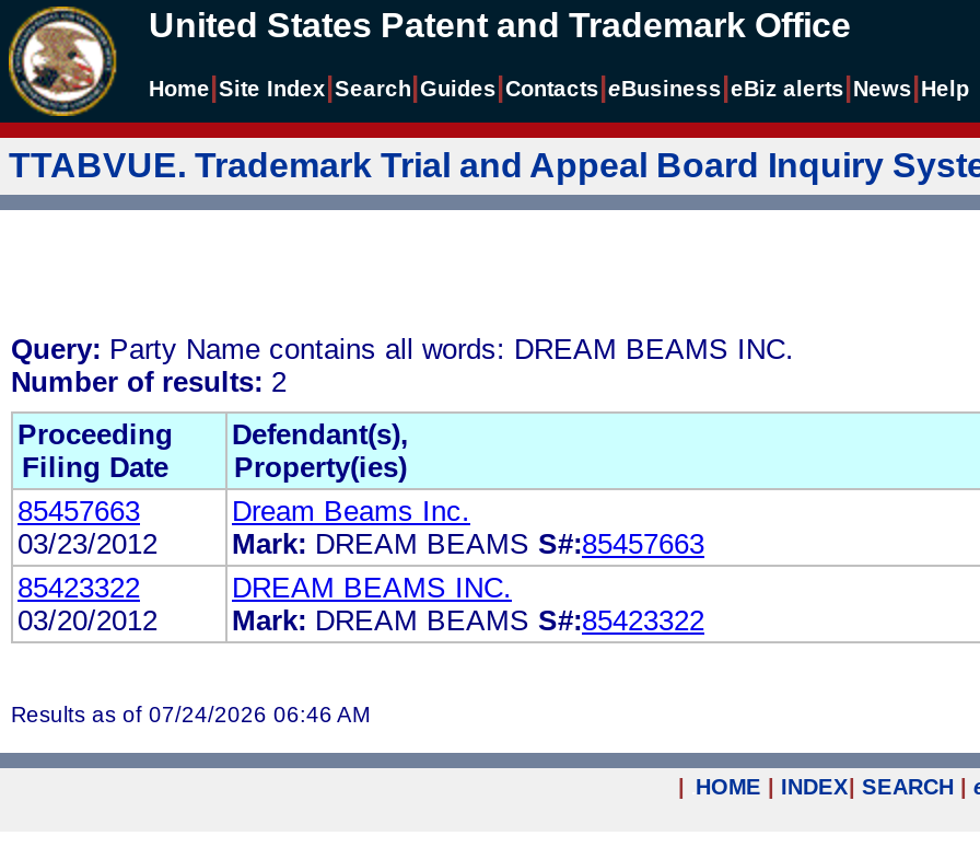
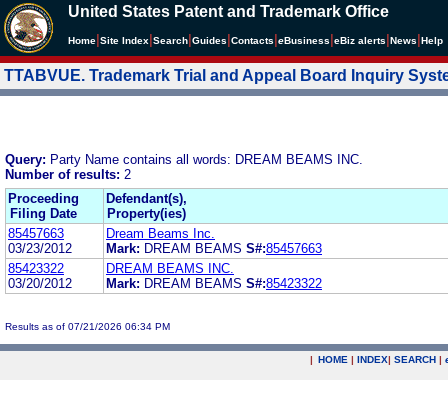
[11,702,370,726] Results as of 07/24/2026 06:46 AM -> [5,321,170,332] Results as of 07/21/2026 06:34 PM

